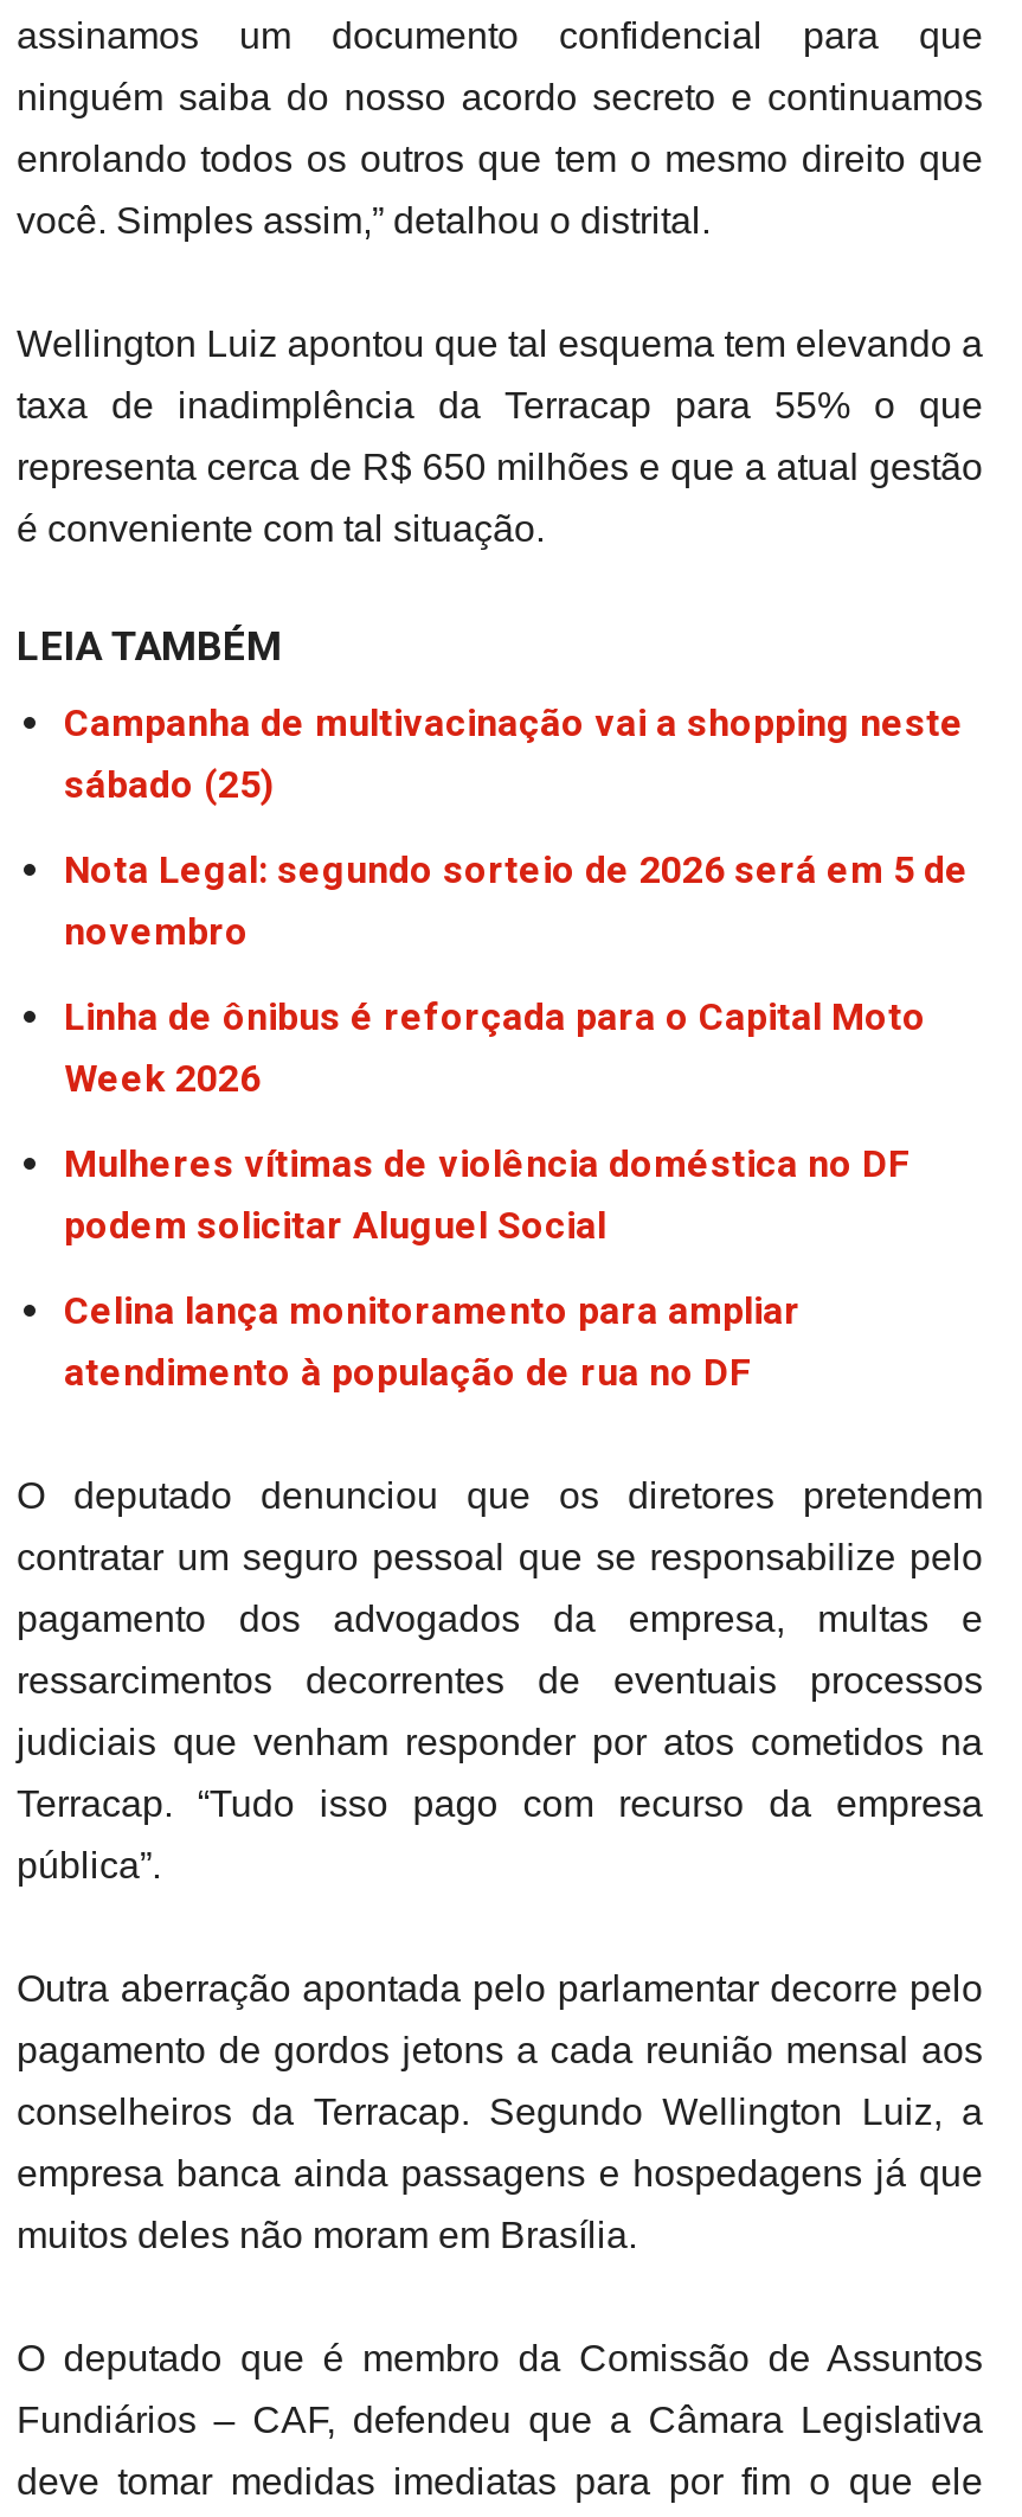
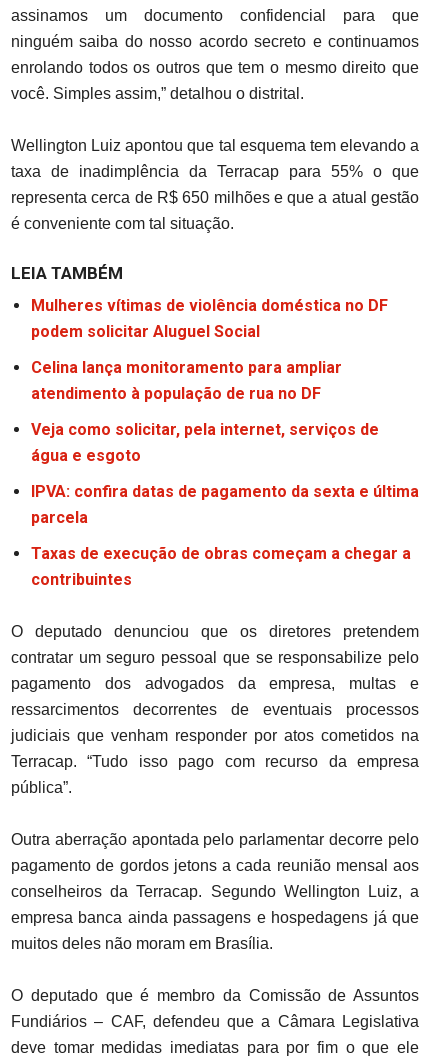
[64,701,969,1102] Campanha de multivacinação vai a shopping neste | sábado (25) | Nota Legal: segundo sorteio de 2026 será em 5 de | novembro | Linha de ônibus é reforçada para o Capital Moto | Week 2026 -> none
moved [64,1142,909,1396] -> [31,296,388,403]: Mulheres vítimas de violência doméstica no DF | podem solicitar Aluguel Social | Celina lança monitoramento para ampliar | atendimento à população de rua no DF
none -> [31,420,419,589] Veja como solicitar, pela internet, serviços de | água e esgoto | IPVA: confira datas de pagamento da sexta e última | parcela | Taxas de execução de obras começam a chegar a | contribuintes

